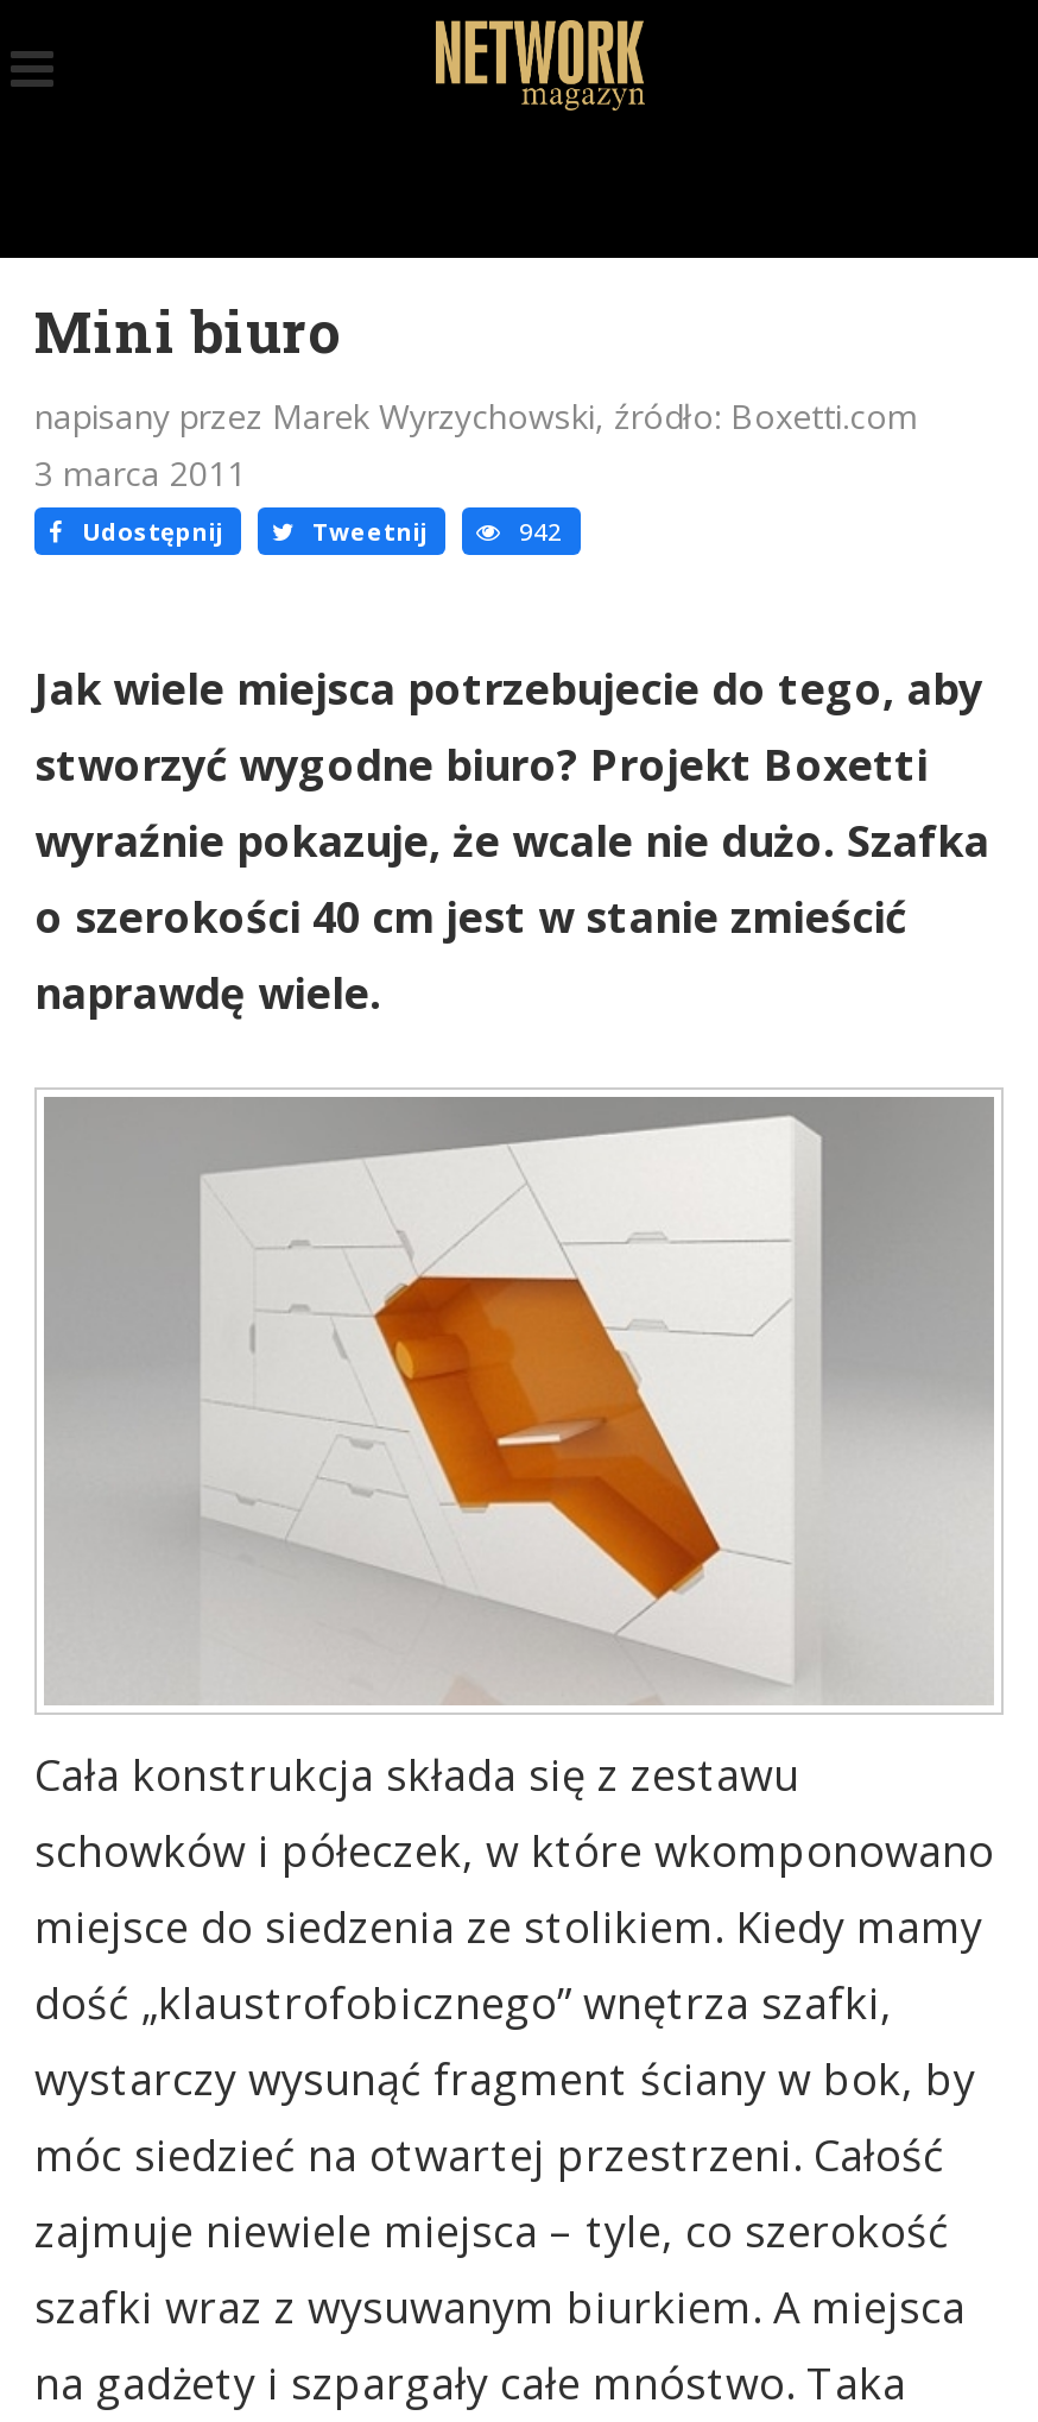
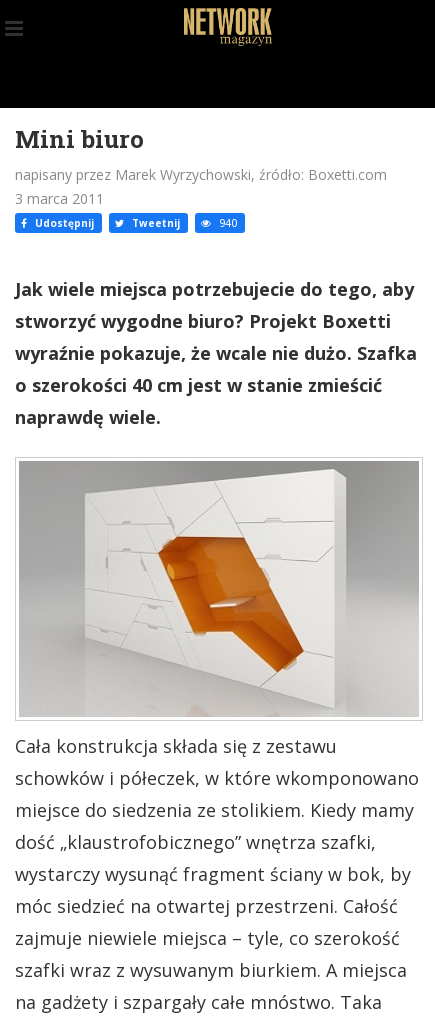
[512,515,562,548] 942 -> [216,216,237,230] 940

